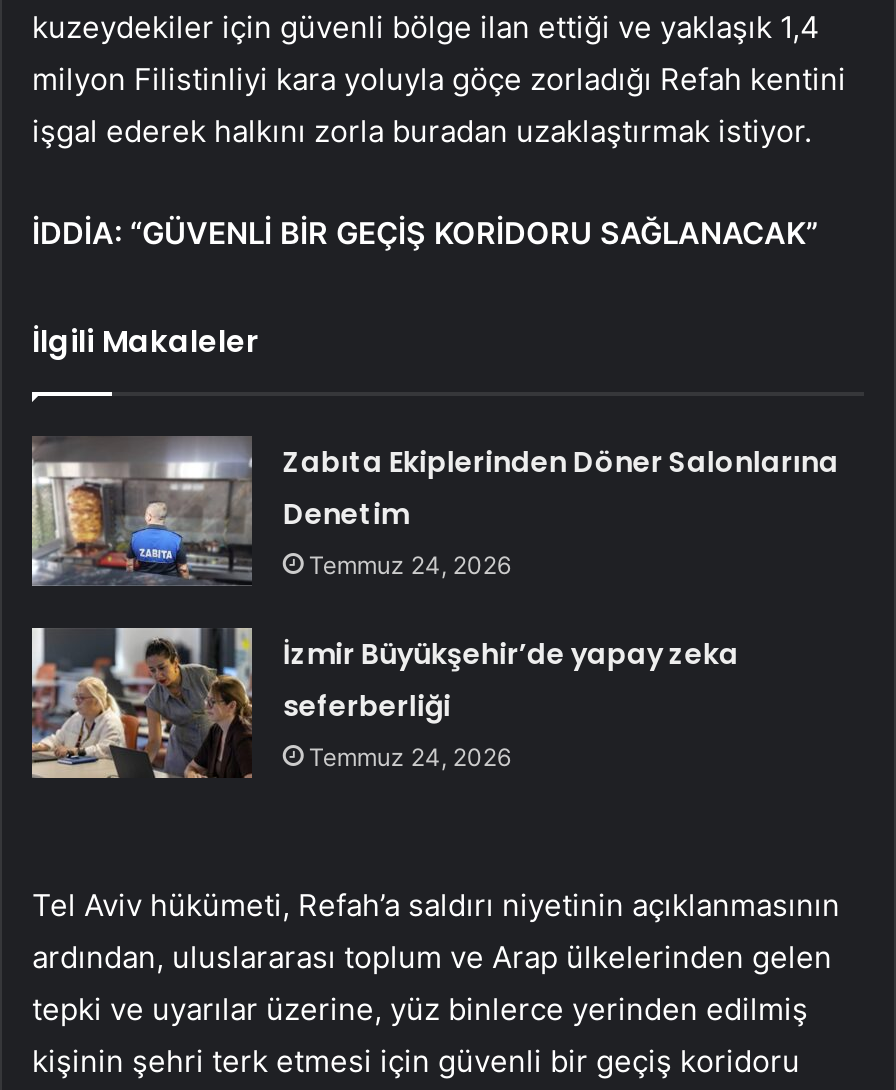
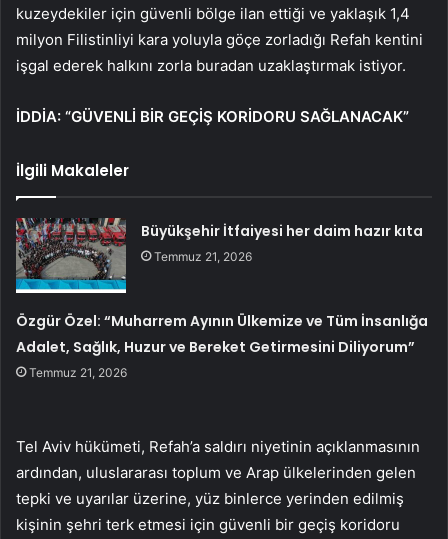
[30,434,839,588] [image] | Zabıta Ekiplerinden Döner Salonlarına | Denetim | Temmuz 24, 2026 -> [15,217,423,294] [image] | Büyükşehir İtfaiyesi her daim hazır kıta | Temmuz 21, 2026
[283,634,739,772] İzmir Büyükşehir’de yapay zeka | seferberliği | Temmuz 24, 2026 -> [16,311,428,380] Özgür Özel: “Muharrem Ayının Ülkemize ve Tüm İnsanlığa | Adalet, Sağlık, Huzur ve Bereket Getirmesini Diliyorum” | Temmuz 21, 2026

